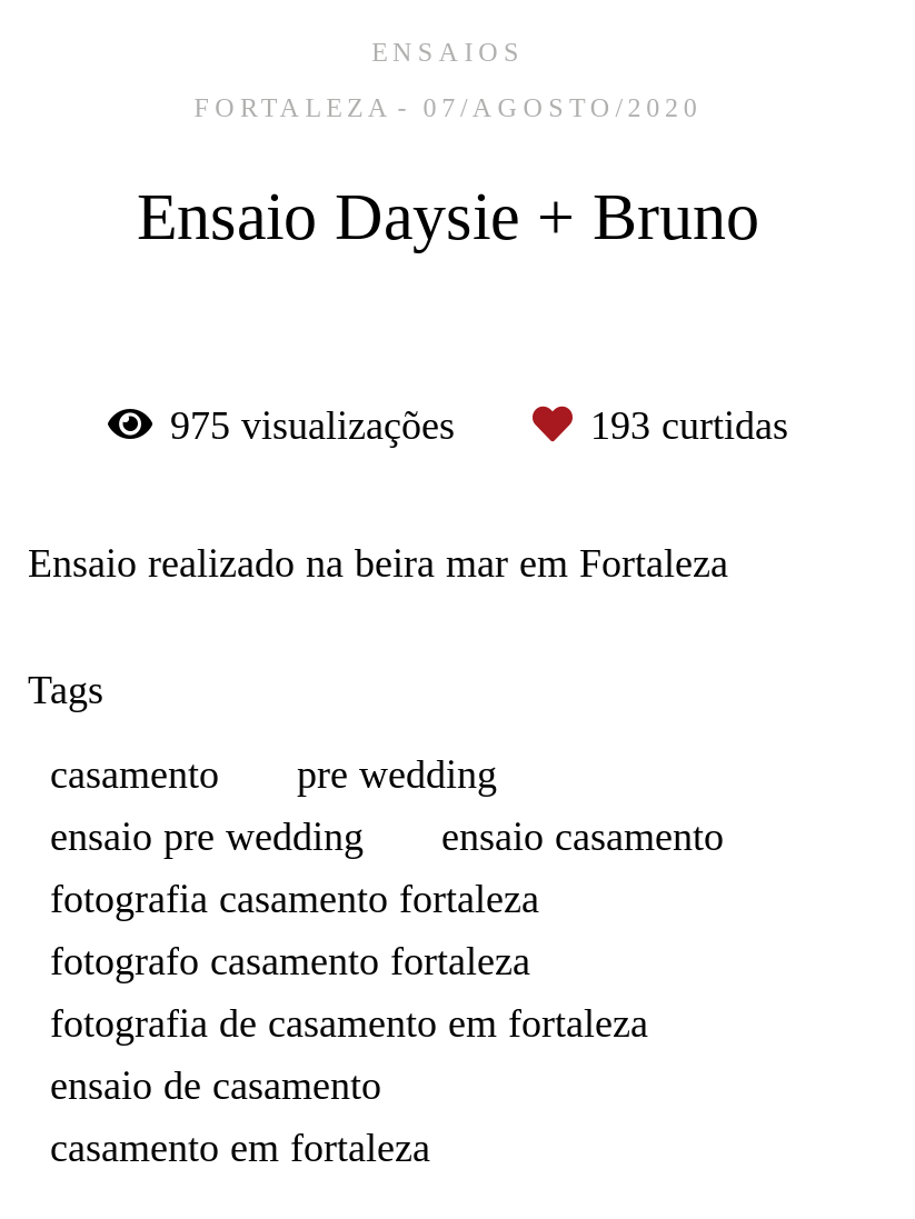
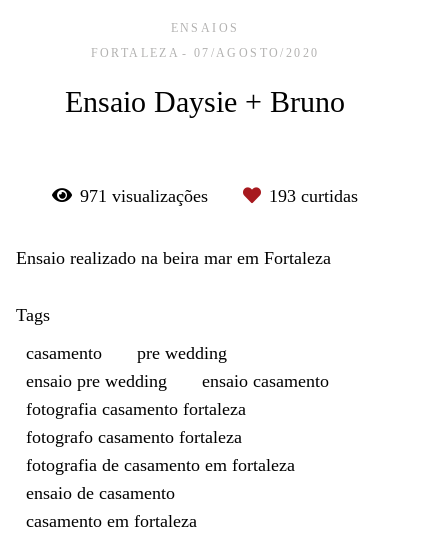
[170,403,466,448] 975 visualizações -> [80,186,213,206] 971 visualizações

